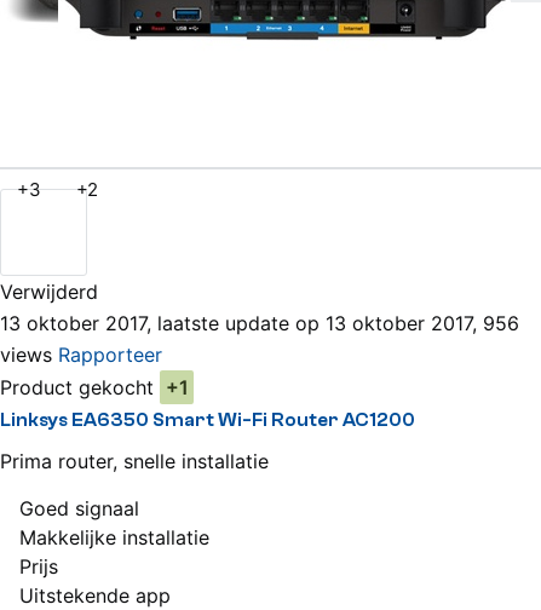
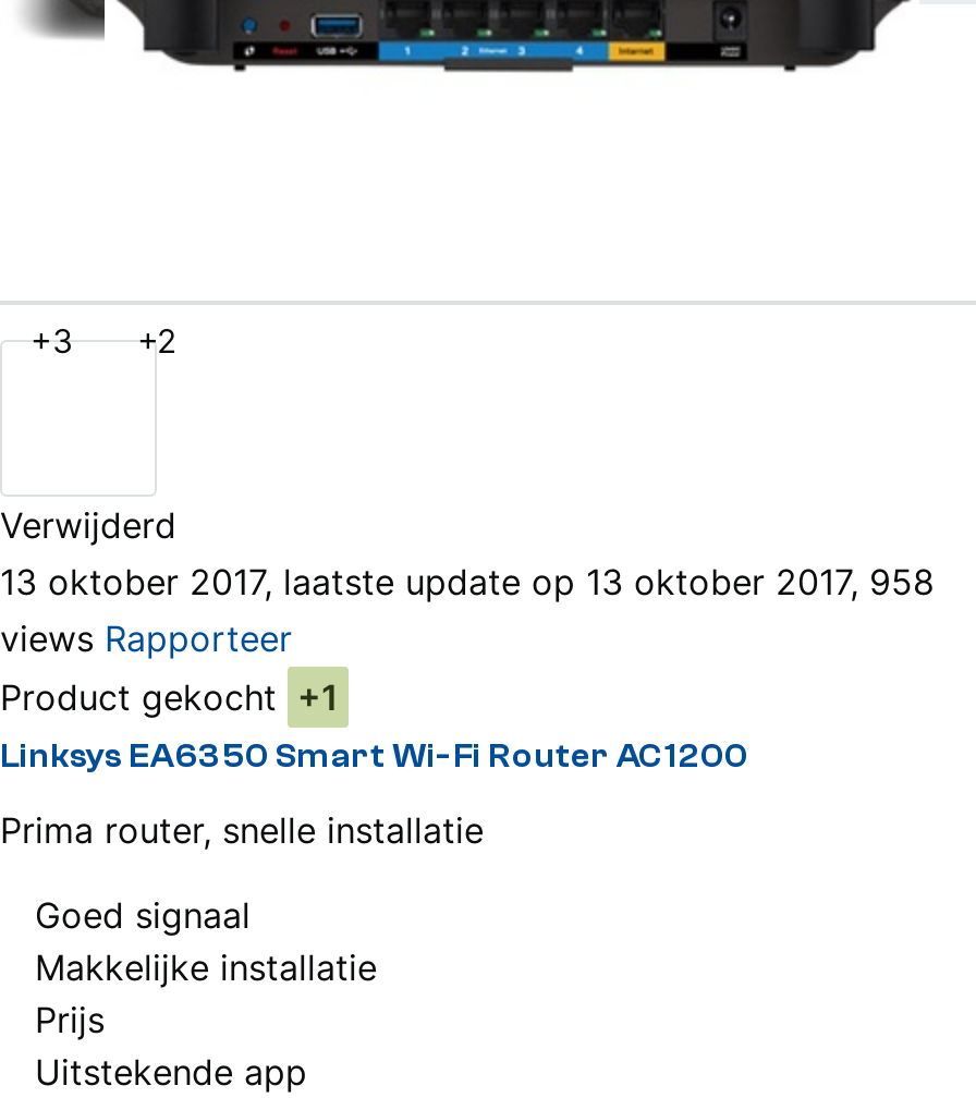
[0,311,519,335] 13 oktober 2017, laatste update op 13 oktober 2017, 956 -> [0,560,935,603] 13 oktober 2017, laatste update op 13 oktober 2017, 958

